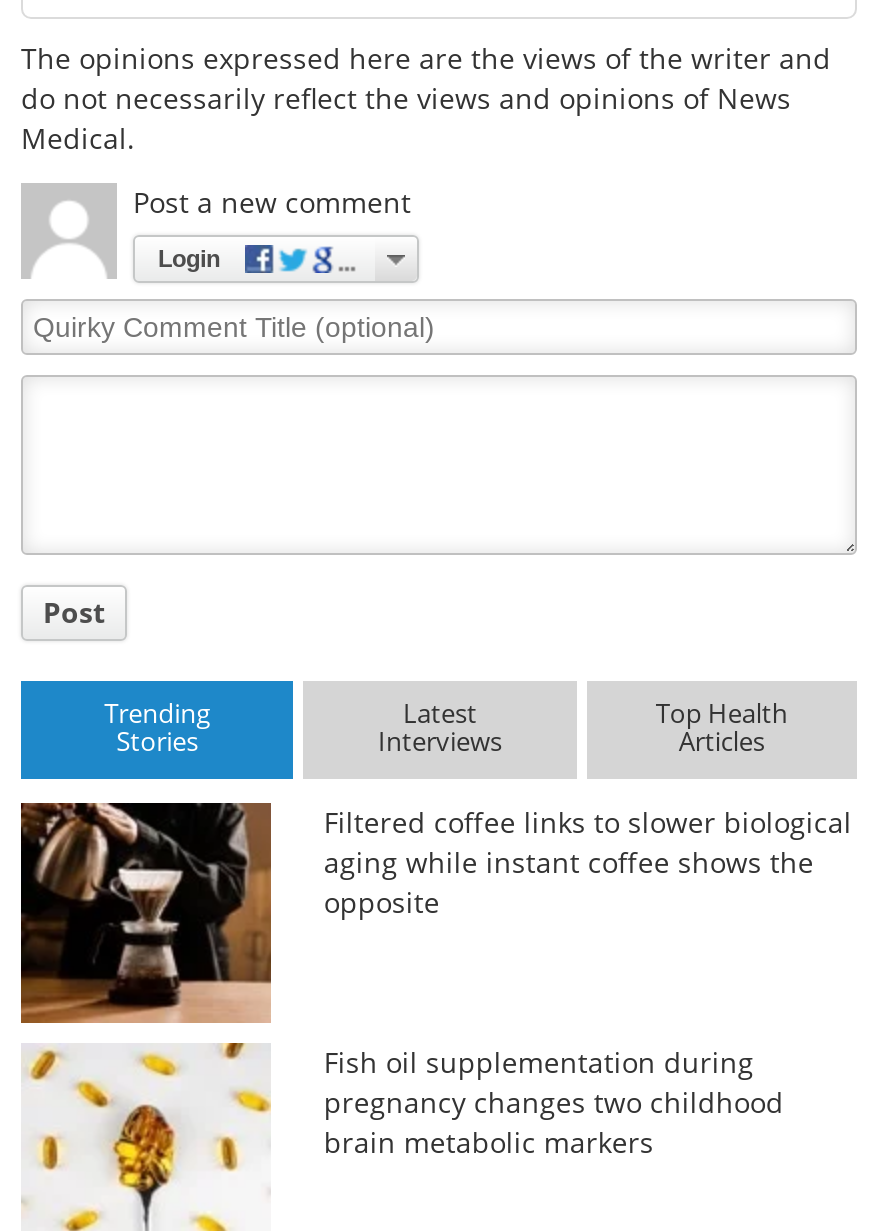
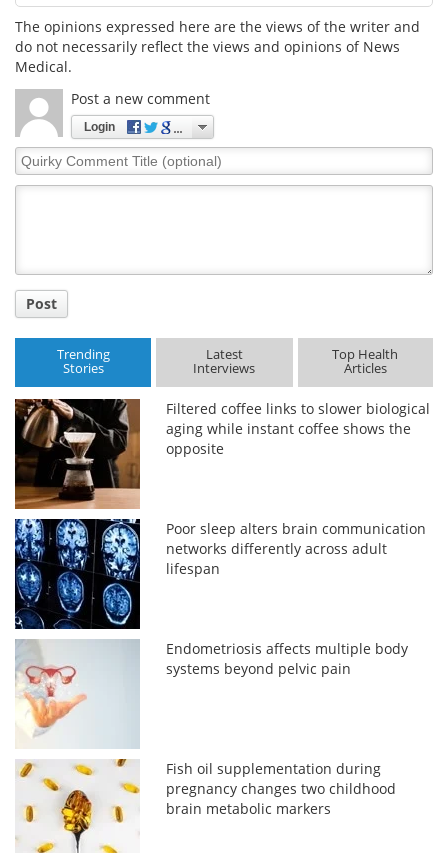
none -> [14,518,426,630] [image] | Poor sleep alters brain communication | networks differently across adult | lifespan
none -> [15,639,408,749] [image] | Endometriosis affects multiple body | systems beyond pelvic pain

